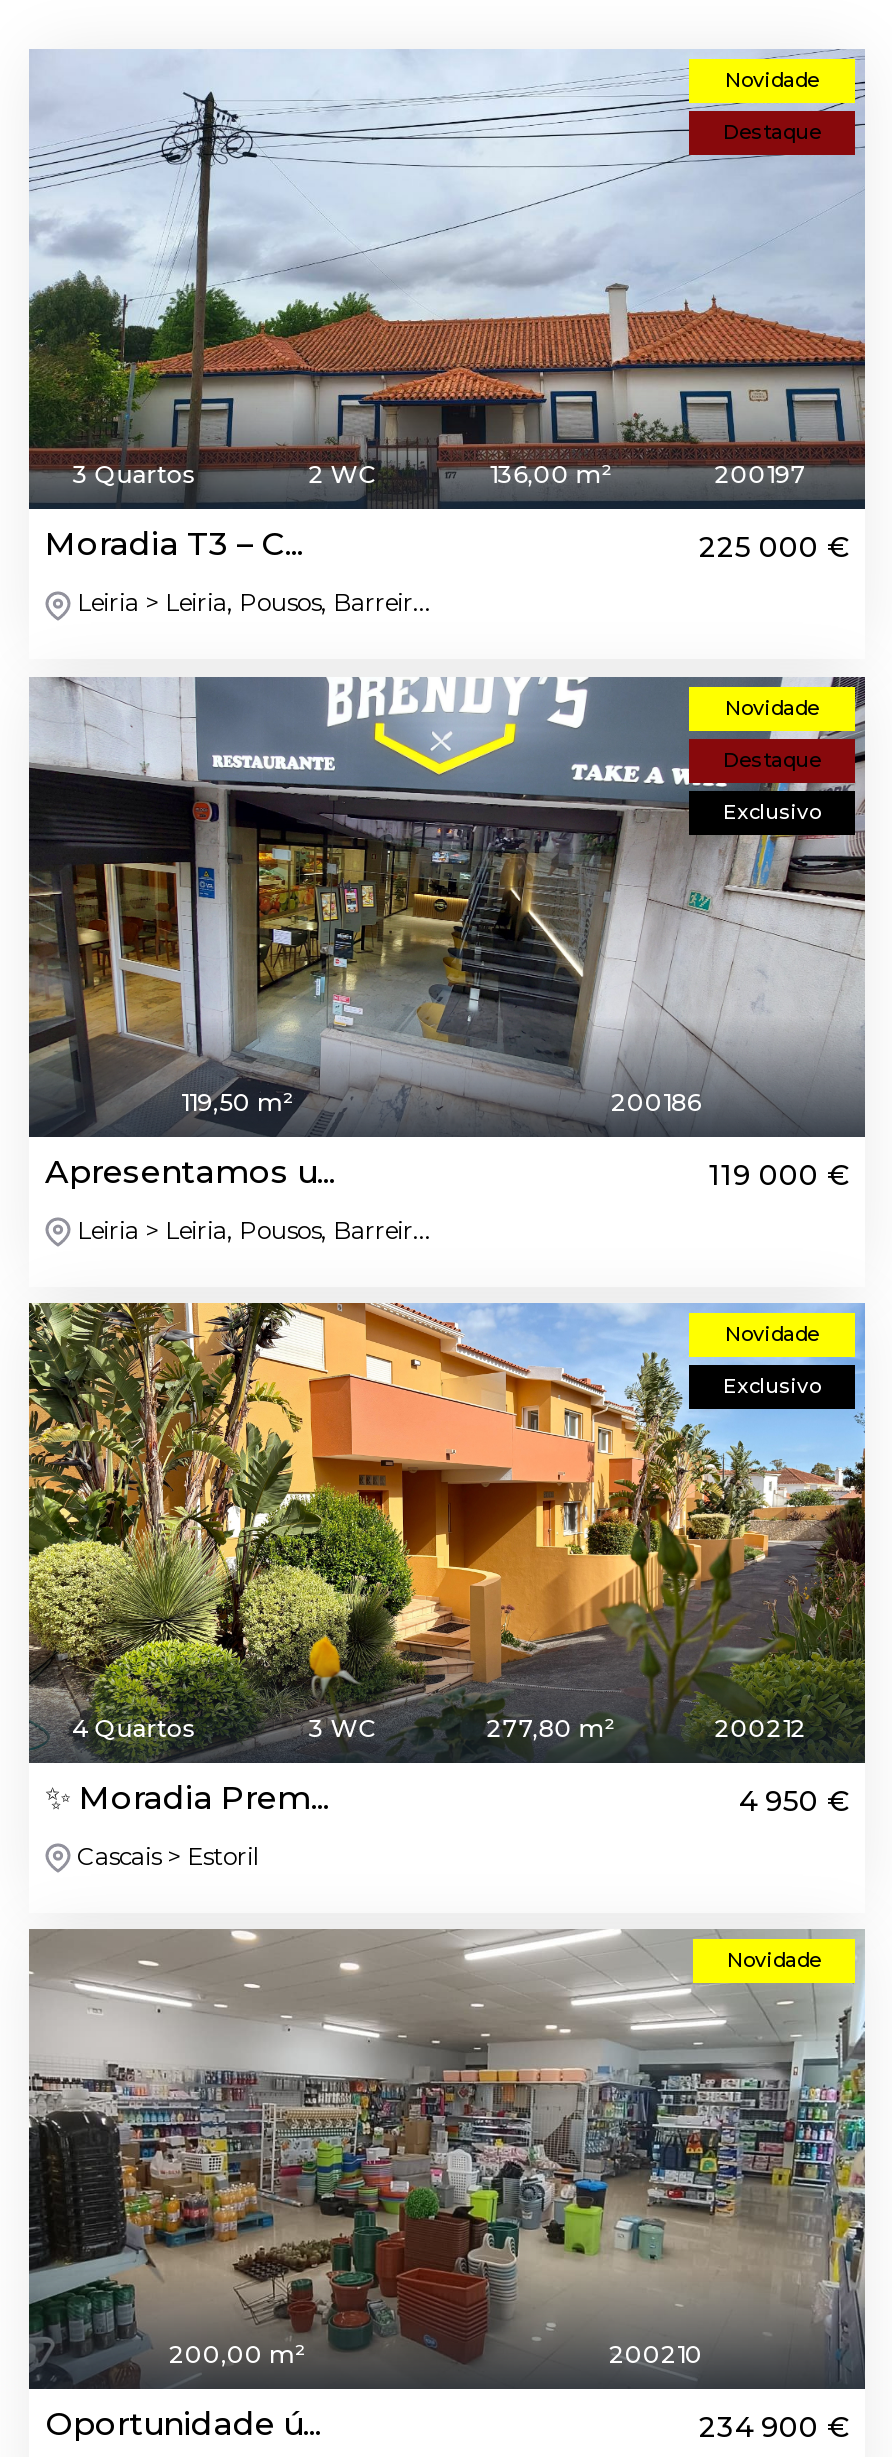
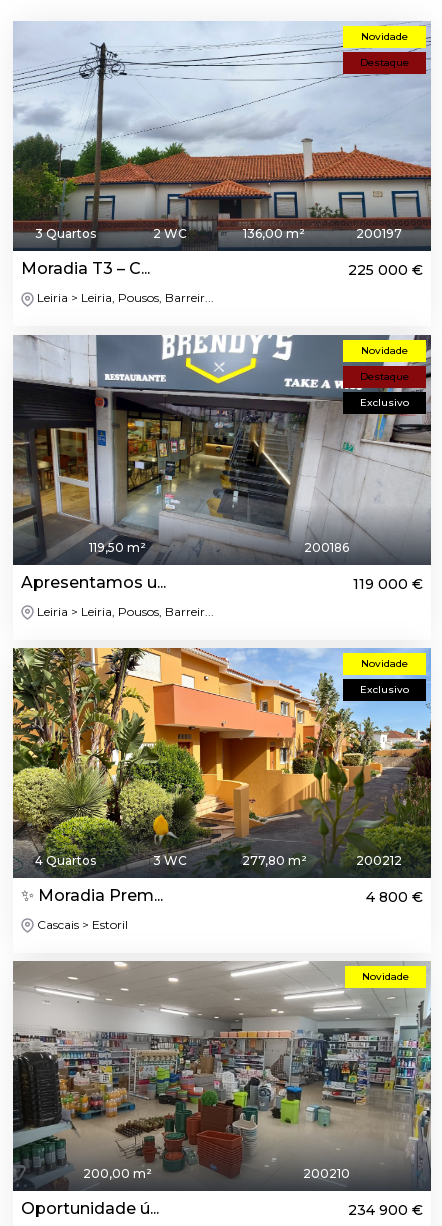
[739,1783,849,1819] 4 950 € -> [366,888,423,906] 4 800 €

